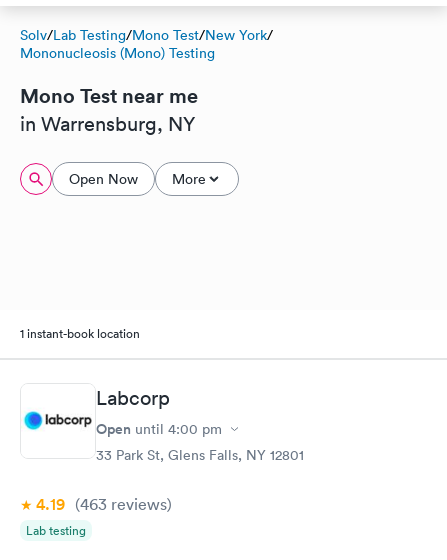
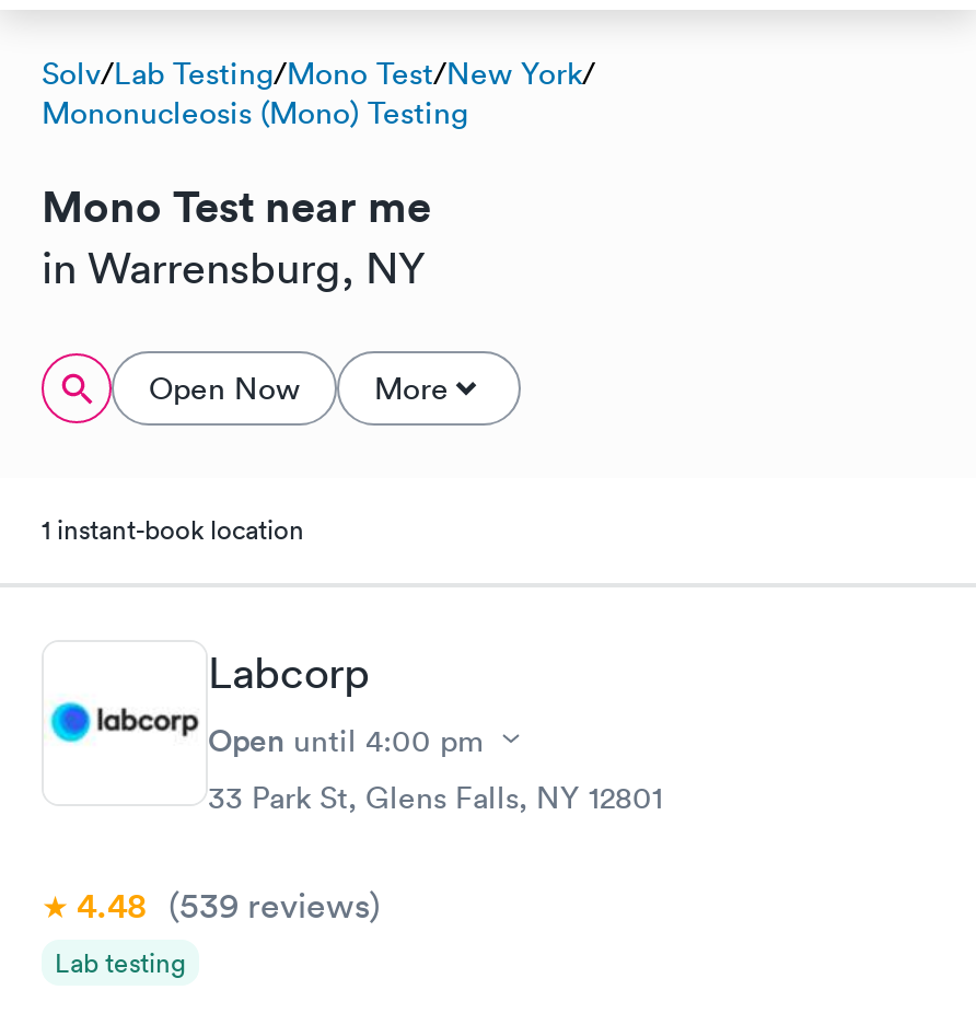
[36,494,172,515] 4.19 (463 reviews) -> [77,882,381,928] 4.48 (539 reviews)

